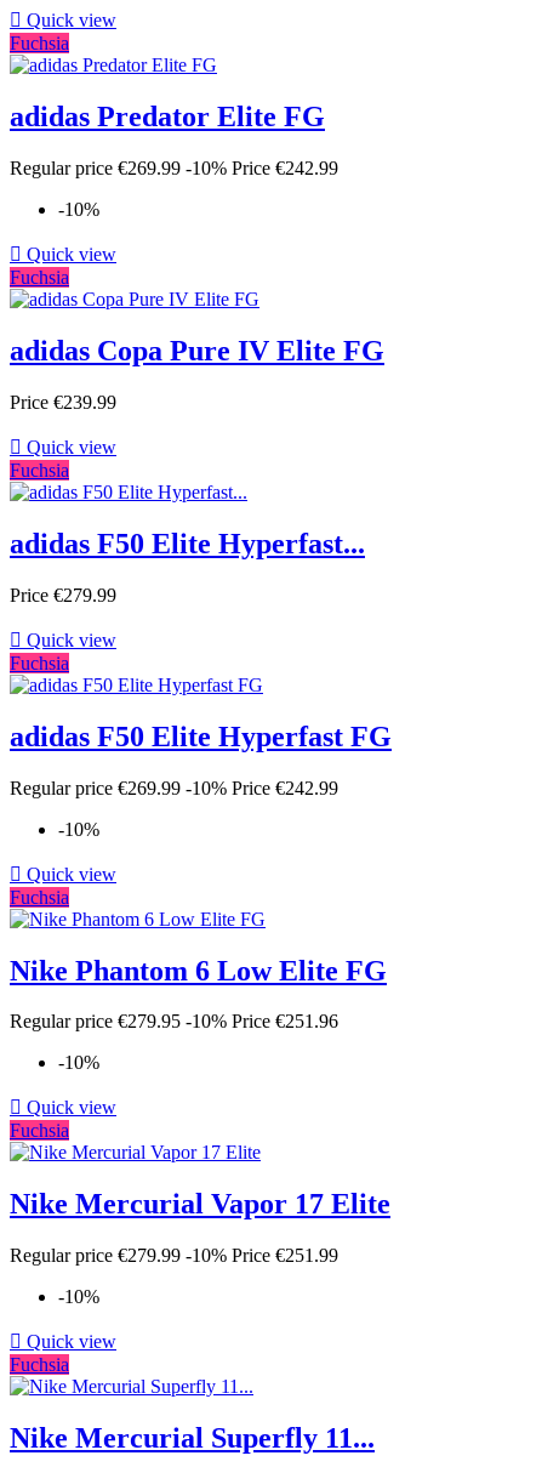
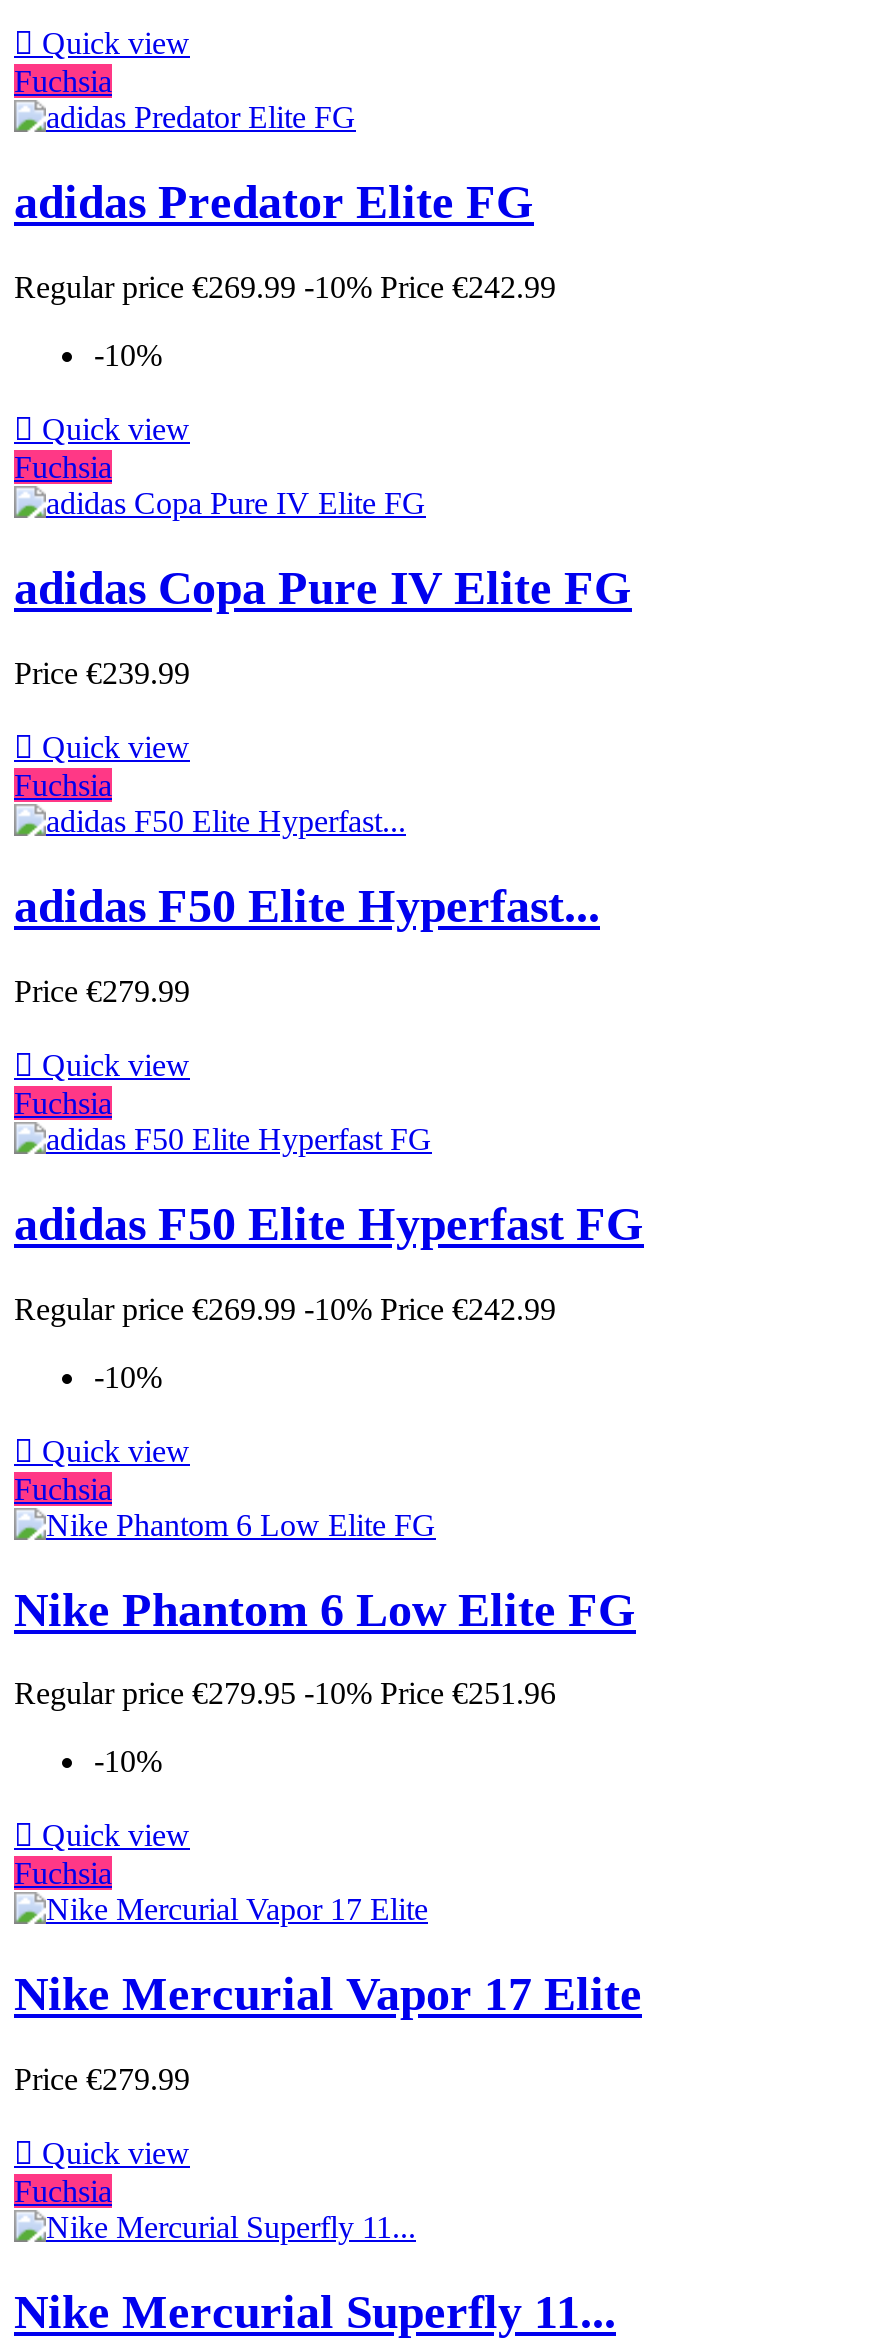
[10,1245,338,1307] Regular price €279.99 -10% Price €251.99 | -10% -> [14,2062,190,2096] Price €279.99

